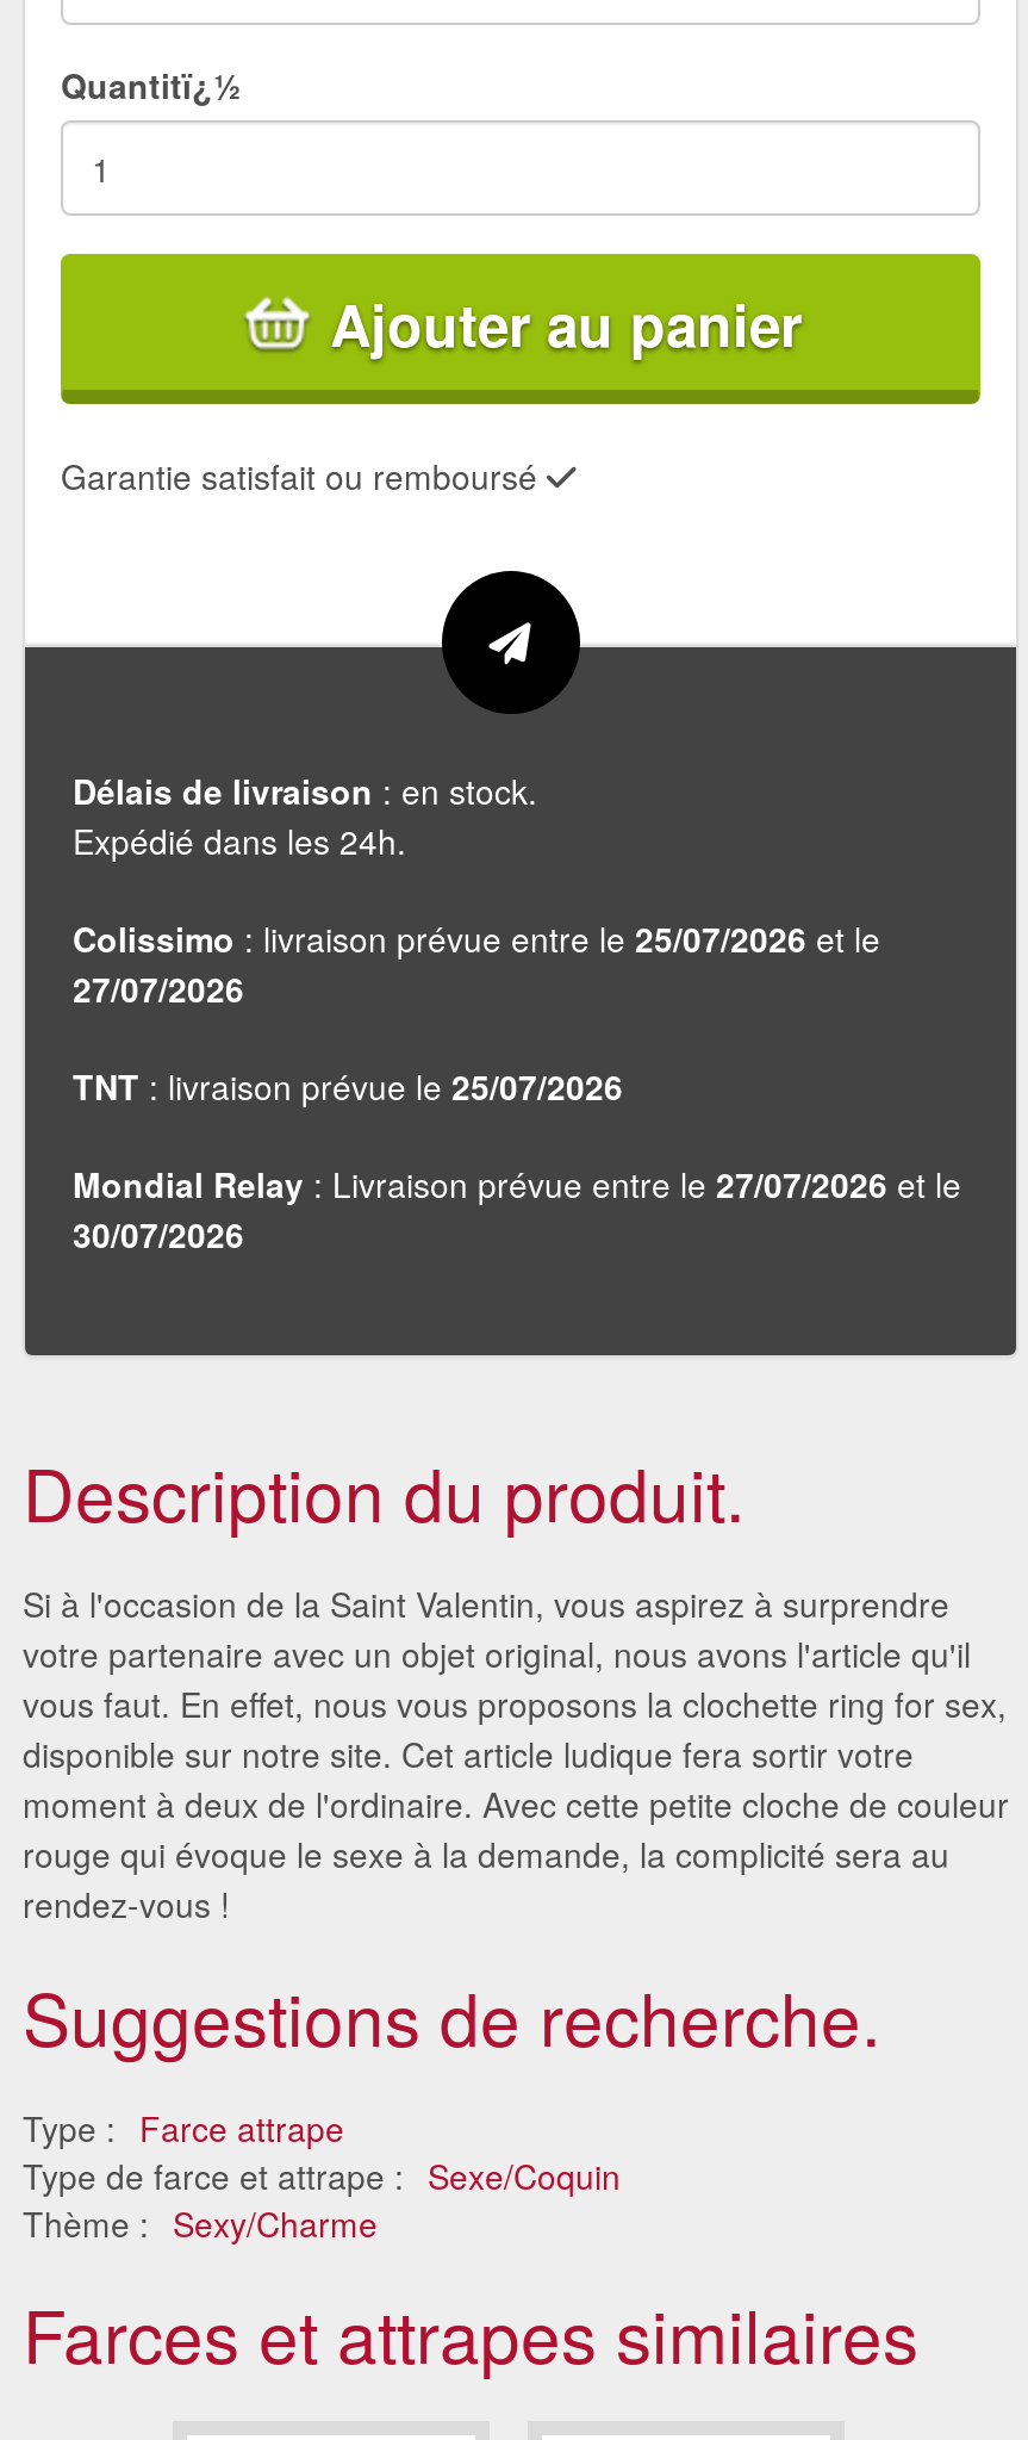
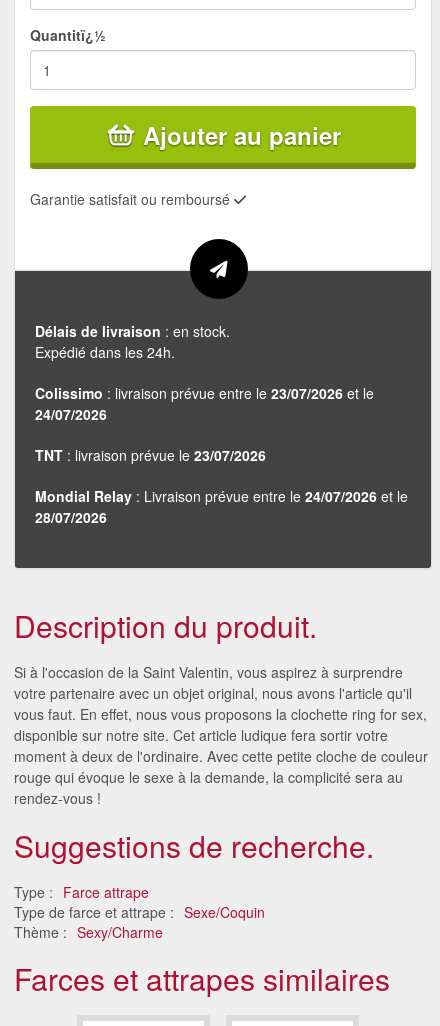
[73,914,880,961] Colissimo: livraison prévue entre le 25/07/2026 et le -> [35,383,374,403] Colissimo: livraison prévue entre le 23/07/2026 et le
[73,964,244,1012] 27/07/2026 -> [35,404,107,424] 24/07/2026
[73,1062,623,1109] TNT: livraison prévue le 25/07/2026 -> [35,445,266,465] TNT: livraison prévue le 23/07/2026
[73,1159,961,1207] Mondial Relay: Livraison prévue entre le 27/07/2026 et le -> [35,486,408,506] Mondial Relay: Livraison prévue entre le 24/07/2026 et le
[73,1209,244,1257] 30/07/2026 -> [35,507,107,527] 28/07/2026

